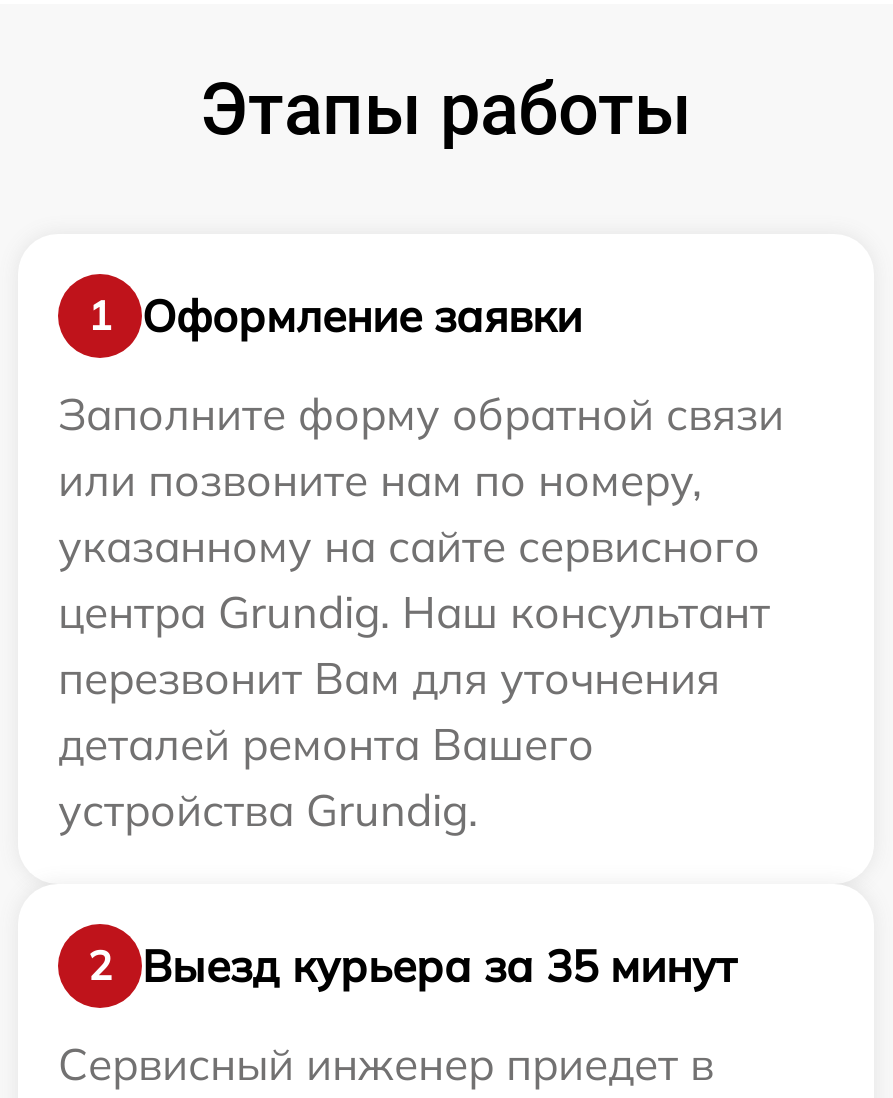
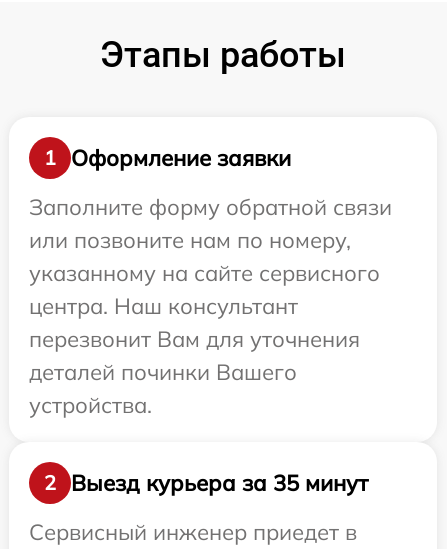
[58,584,770,640] центра Grundig. Наш консультант -> [29,292,298,320] центра. Наш консультант
[58,716,594,838] деталей ремонта Вашего | устройства Grundig. -> [29,358,297,419] деталей починки Вашего | устройства.

